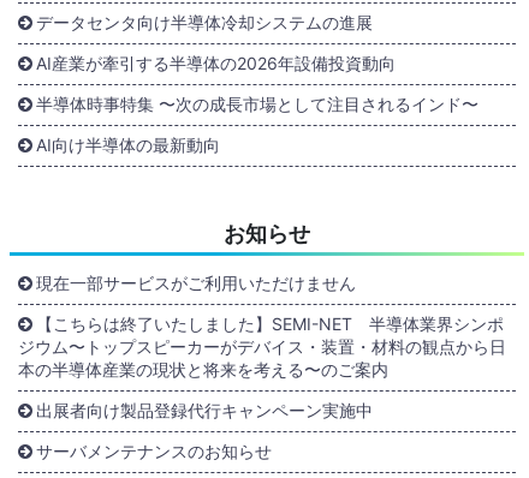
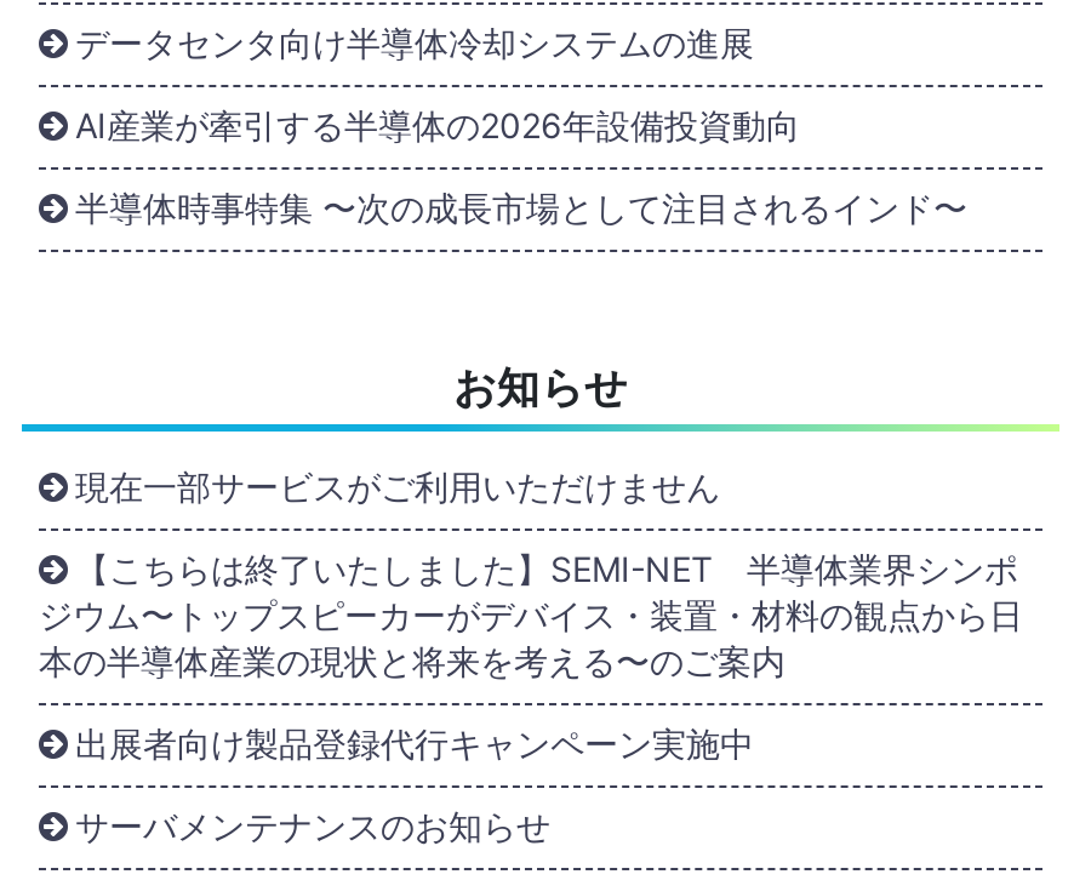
[36,135,220,155] AI向け半導体の最新動向 -> none

